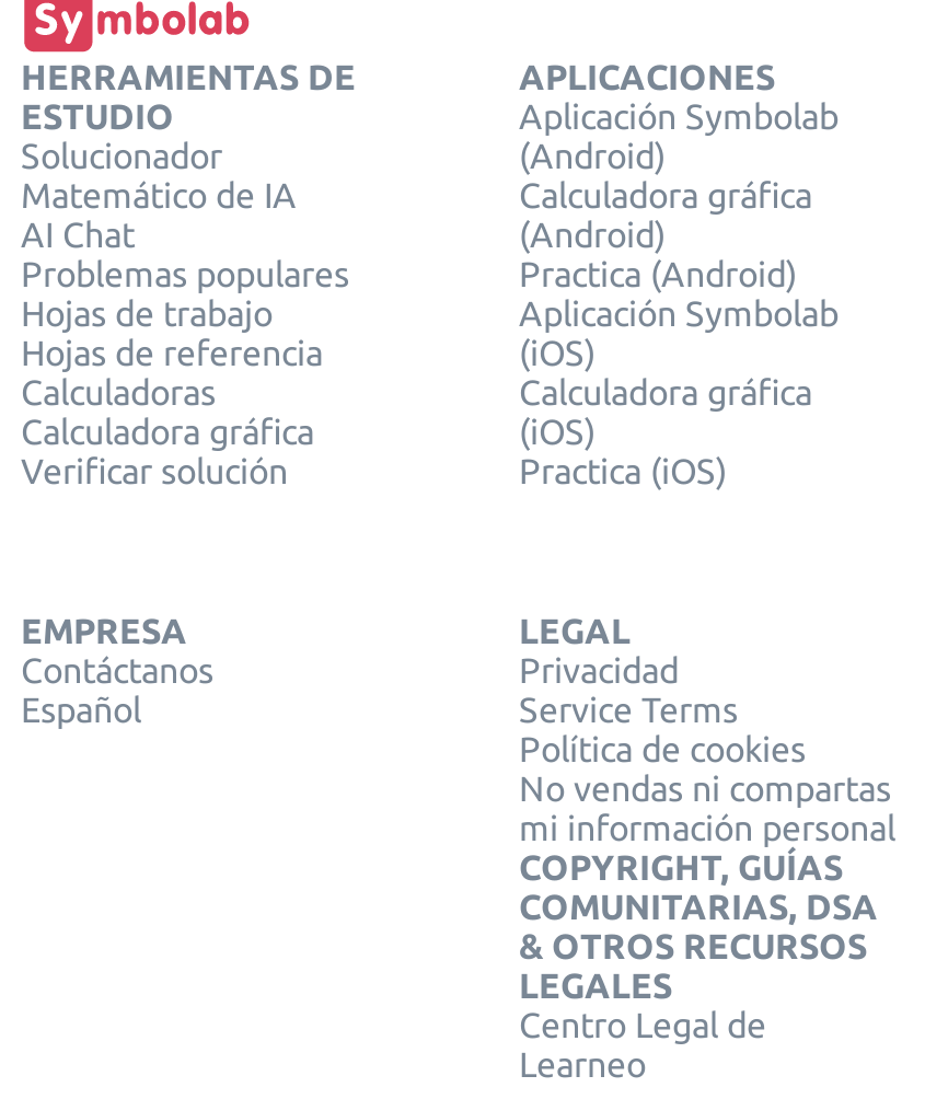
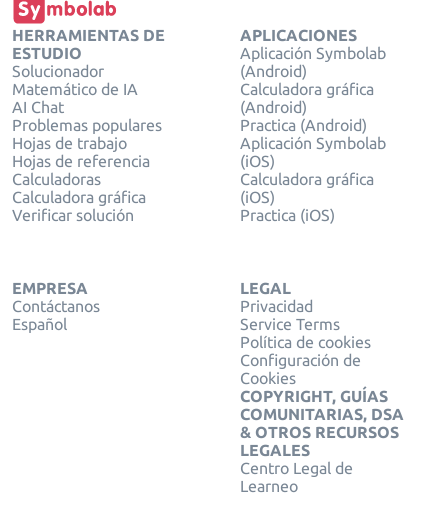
[519,770,895,848] No vendas ni compartas | mi información personal -> [239,351,360,387] Configuración de | Cookies

